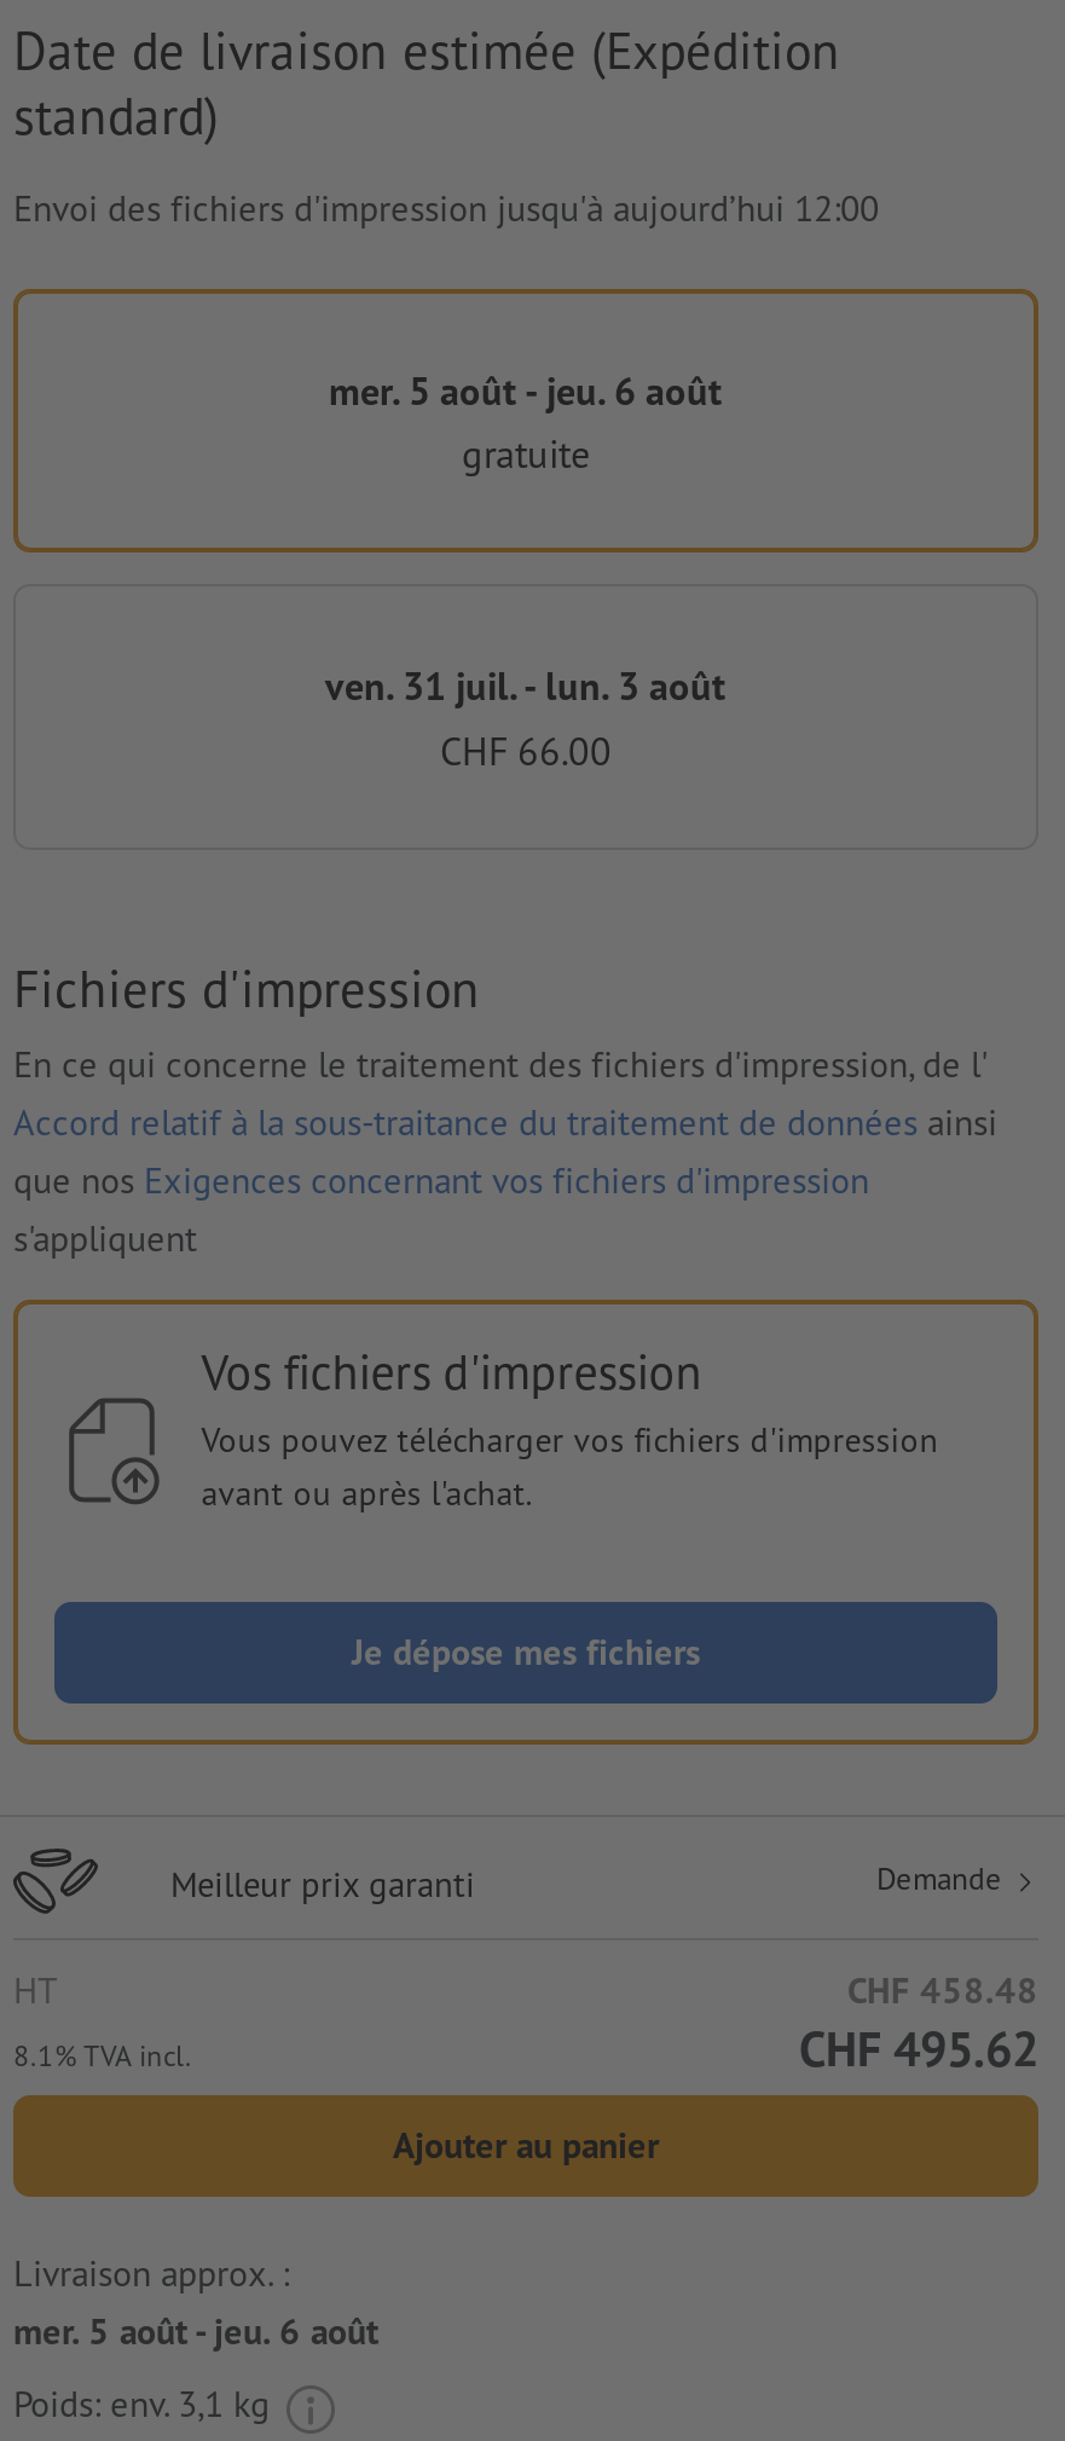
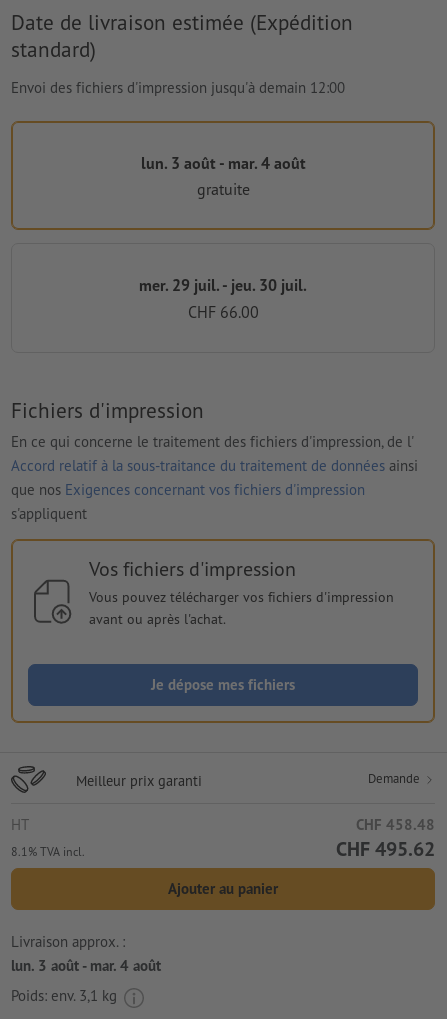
[13,185,879,231] Envoi des fichiers d'impression jusqu'à aujourd’hui 12:00 -> [11,78,345,97] Envoi des fichiers d'impression jusqu'à demain 12:00
[329,366,723,414] mer. 5 août - jeu. 6 août -> [140,153,305,173] lun. 3 août - mar. 4 août
[325,662,727,711] ven. 31 juil. - lun. 3 août -> [139,275,307,295] mer. 29 juil. - jeu. 30 juil.
[13,2308,378,2354] mer. 5 août - jeu. 6 août -> [11,956,161,975] lun. 3 août - mar. 4 août

